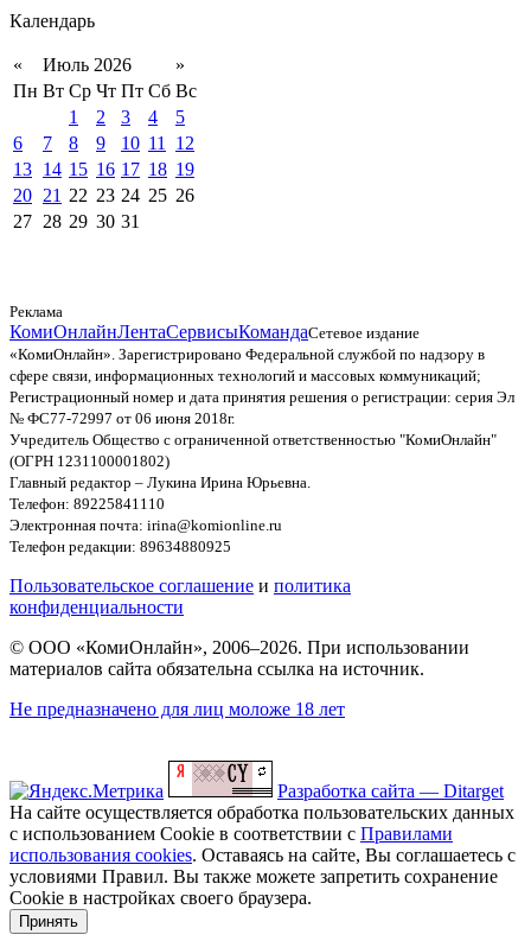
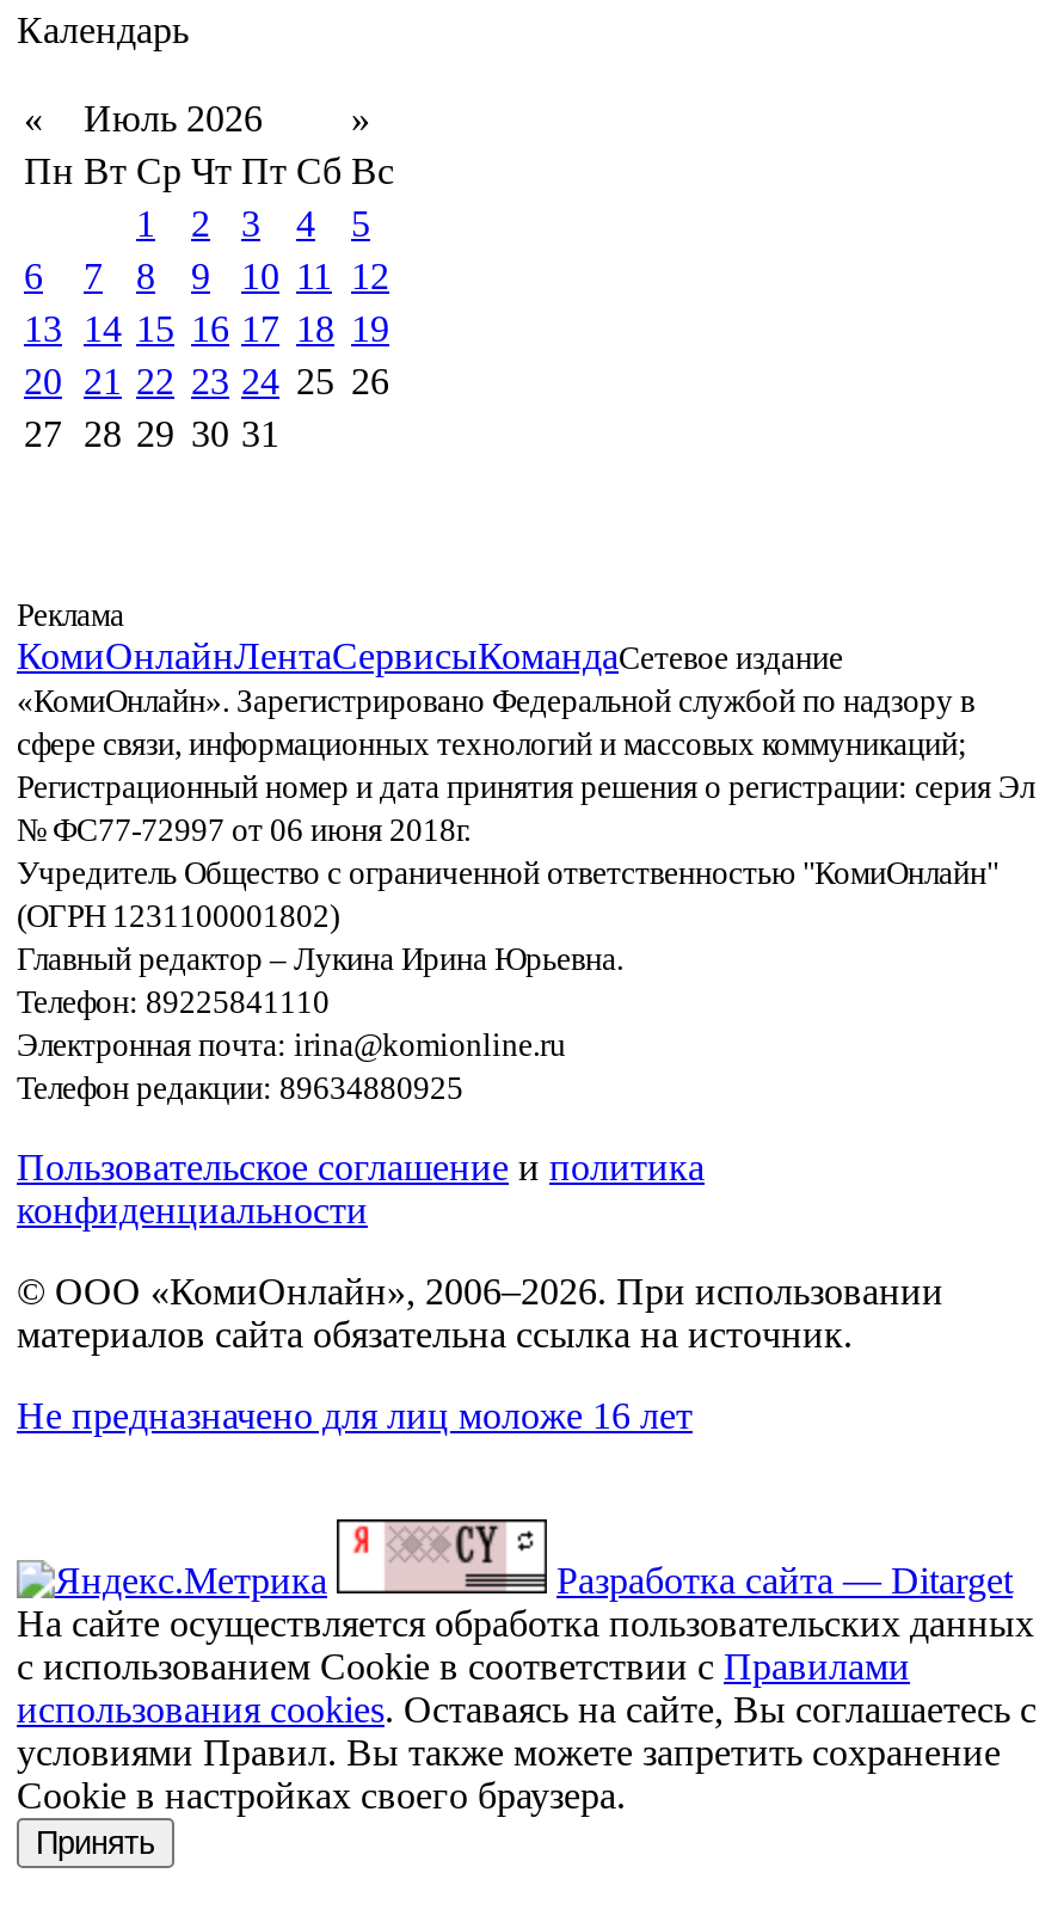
[9,699,345,719] Не предназначено для лиц моложе 18 лет -> [17,1395,693,1436] Не предназначено для лиц моложе 16 лет

